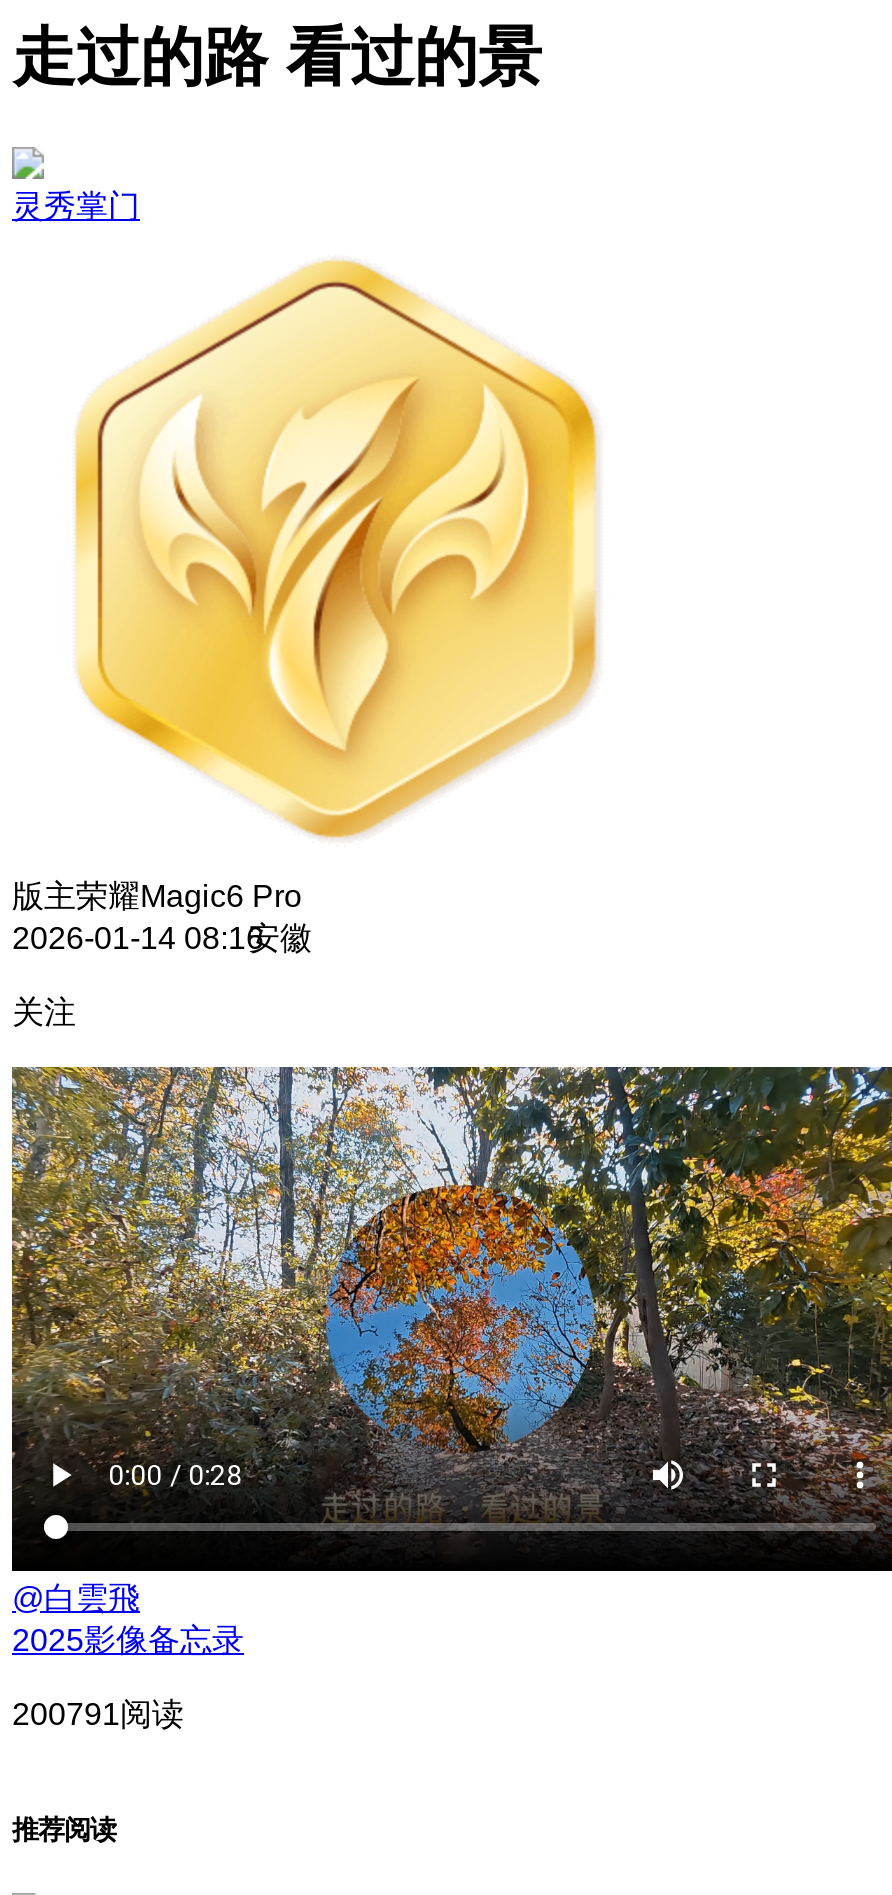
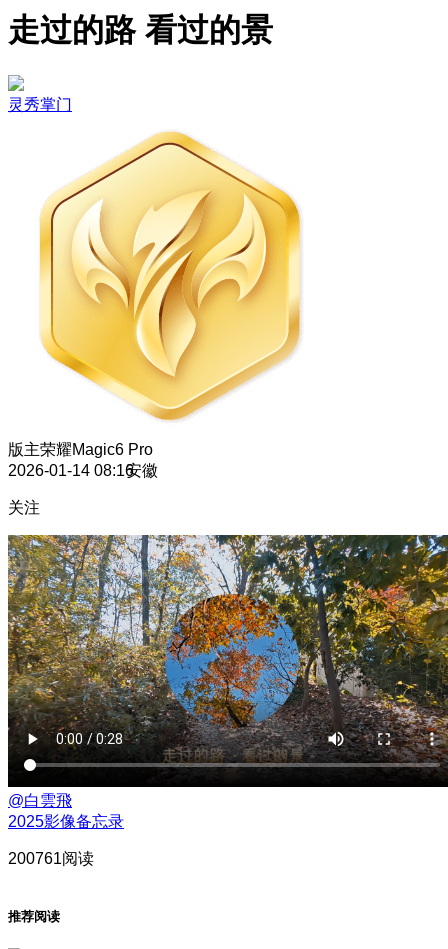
[12,1697,184,1731] 200791阅读 -> [8,850,94,867] 200761阅读

